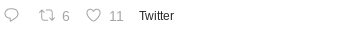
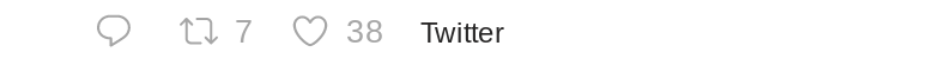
[62,8,123,23] 6 | 11 -> [235,15,384,51] 7 | 38

